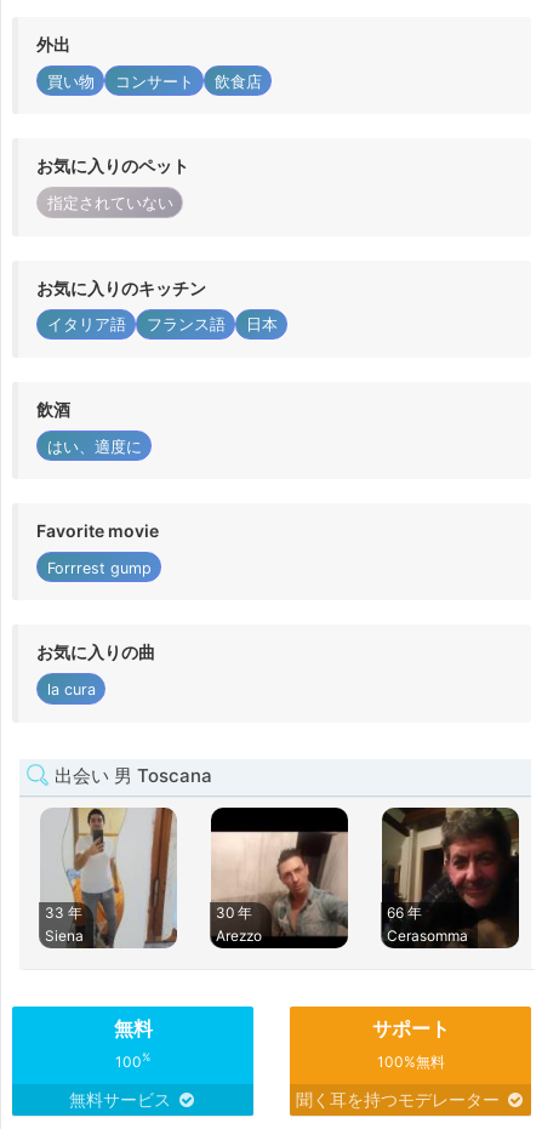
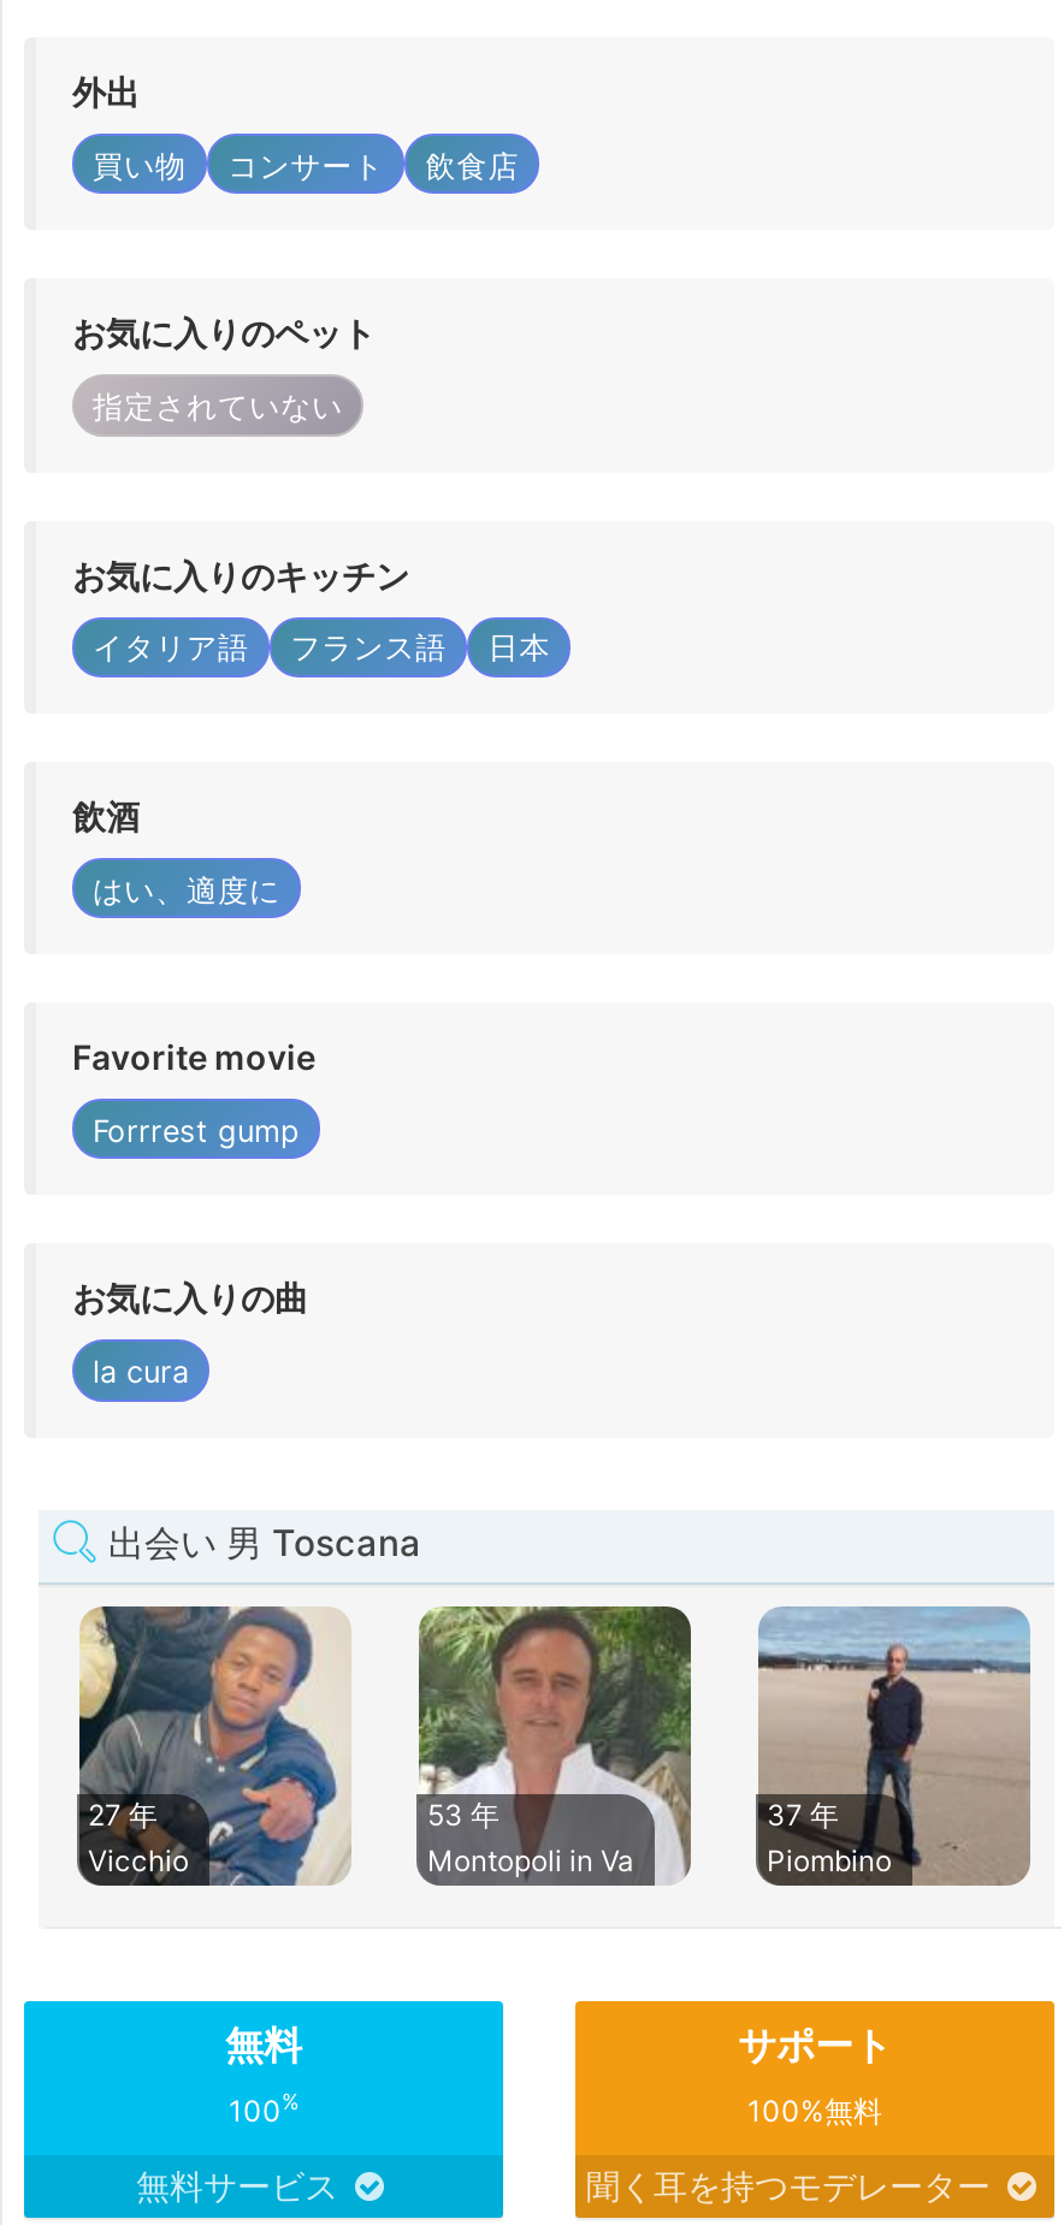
[40,806,177,948] [image] | 33 年 | Siena -> [77,1604,349,1886] [image] | 27 年 | Vicchio
[210,806,348,950] [image] | 30 年 | Arezzo -> [416,1604,691,1883] [image] | 53 年 | Montopoli in Va
[381,806,520,948] [image] | 66 年 | Cerasomma -> [758,1606,1033,1883] [image] | 37 年 | Piombino

